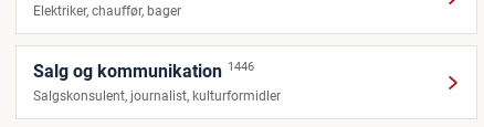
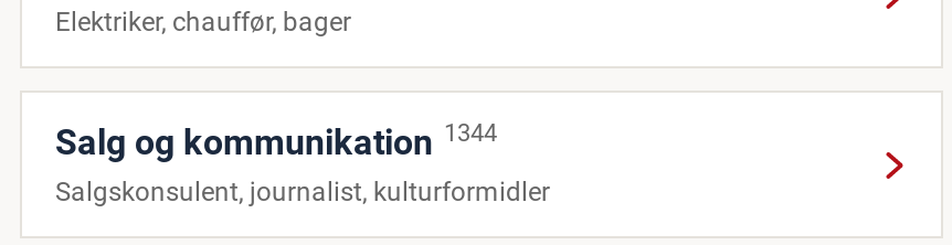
[33,60,254,82] Salg og kommunikation 1446 -> [55,119,497,163] Salg og kommunikation 1344

